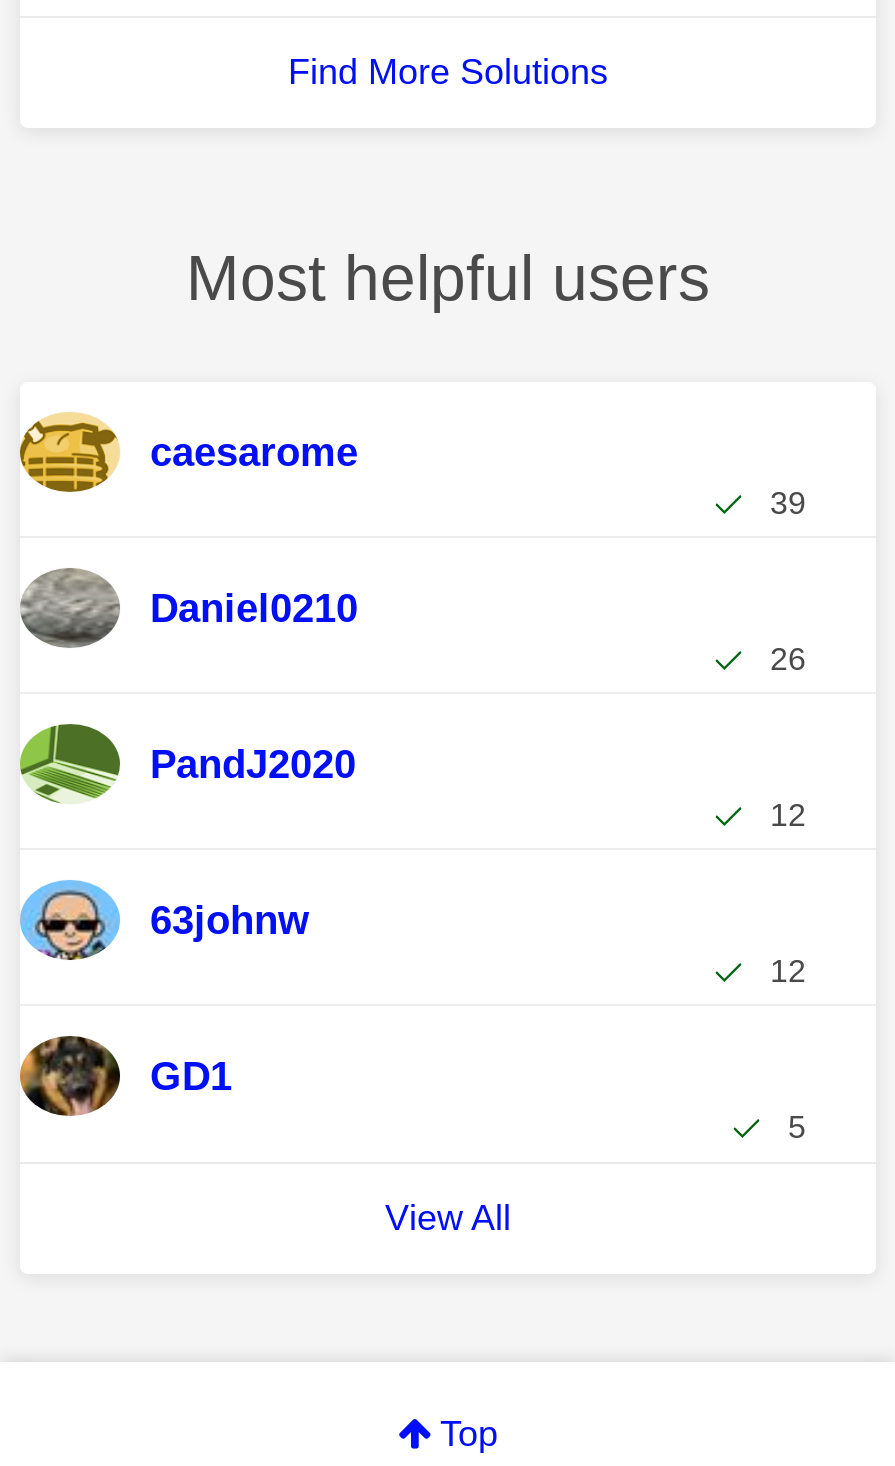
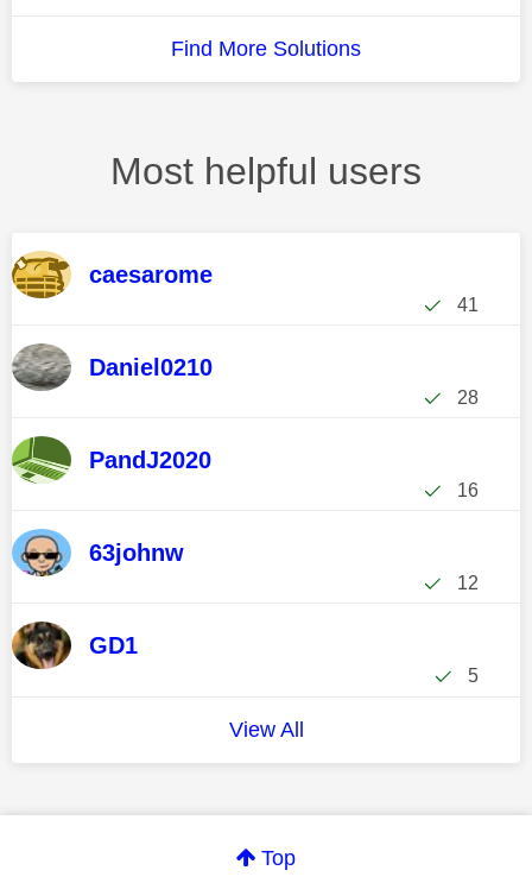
[762,486,806,520] 39 -> [452,295,479,315] 41
[762,642,806,676] 26 -> [452,387,479,408] 28
[762,798,806,832] 12 -> [452,480,479,500] 16

